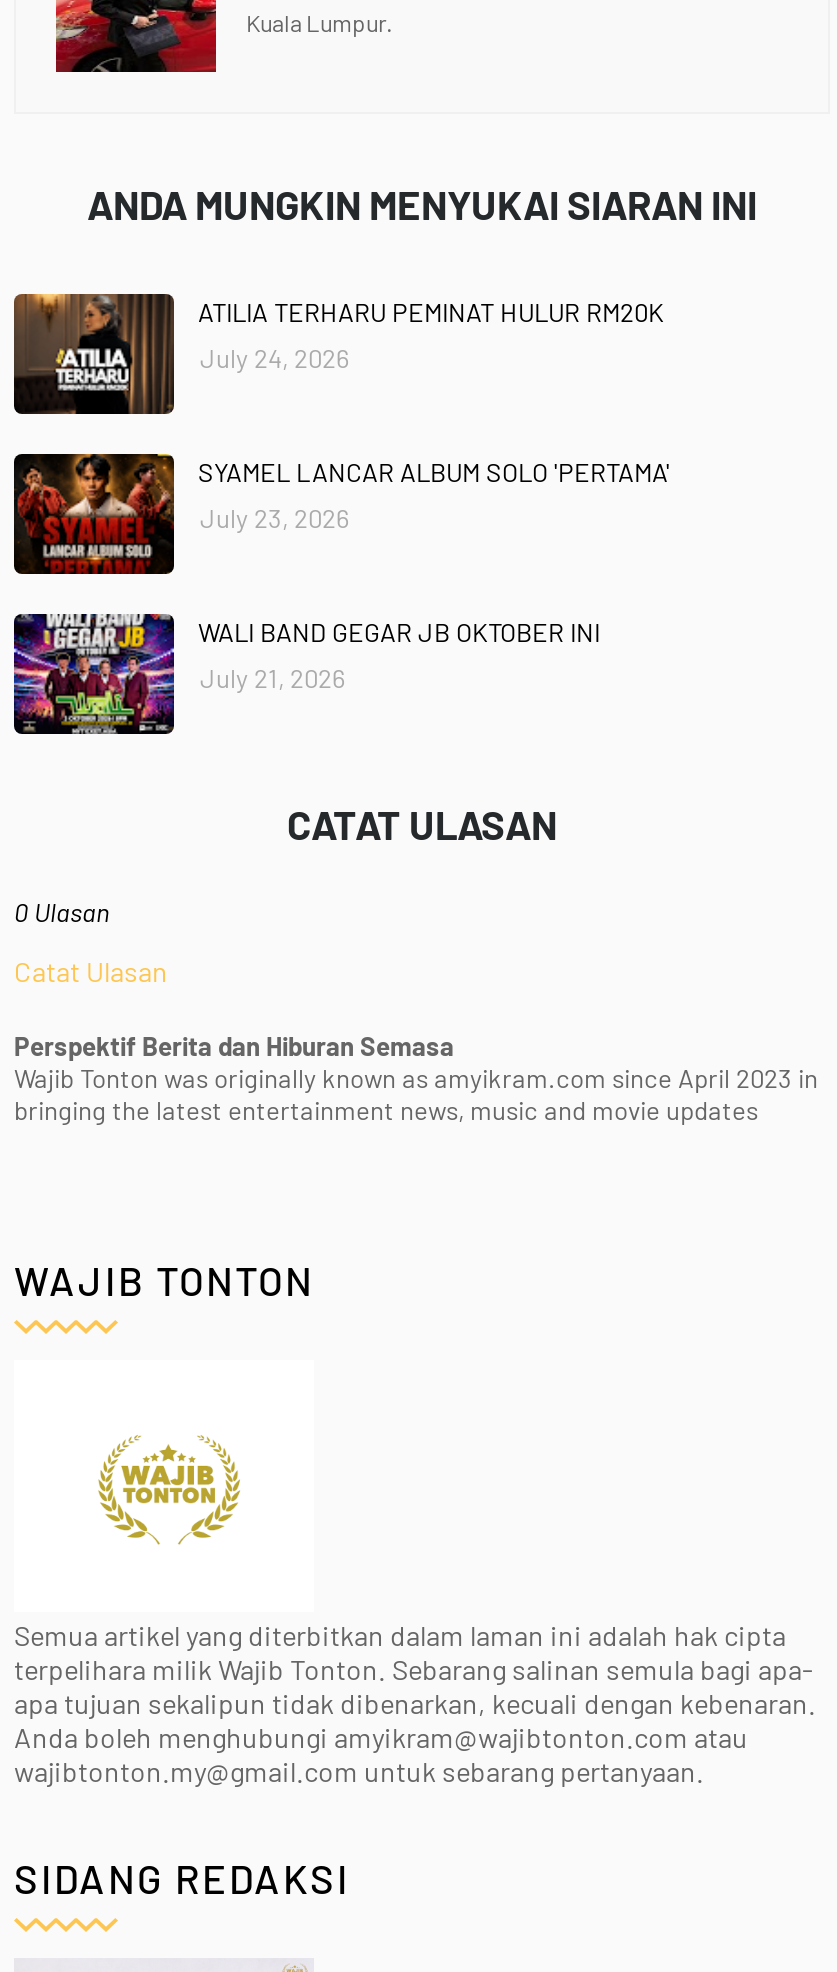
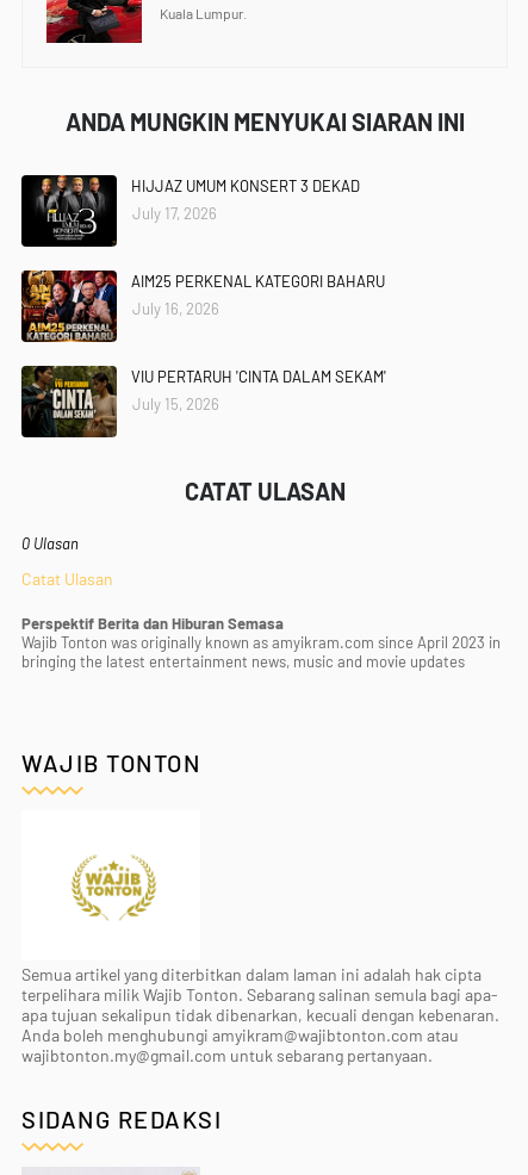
[12,292,664,416] [image] | ATILIA TERHARU PEMINAT HULUR RM20K | July 24, 2026 -> [20,174,360,247] [image] | HIJJAZ UMUM KONSERT 3 DEKAD | July 17, 2026
[14,452,670,576] [image] | SYAMEL LANCAR ALBUM SOLO 'PERTAMA' | July 23, 2026 -> [20,269,385,343] [image] | AIM25 PERKENAL KATEGORI BAHARU | July 16, 2026
[12,612,600,734] [image] | WALI BAND GEGAR JB OKTOBER INI | July 21, 2026 -> [20,365,386,437] [image] | VIU PERTARUH 'CINTA DALAM SEKAM' | July 15, 2026

